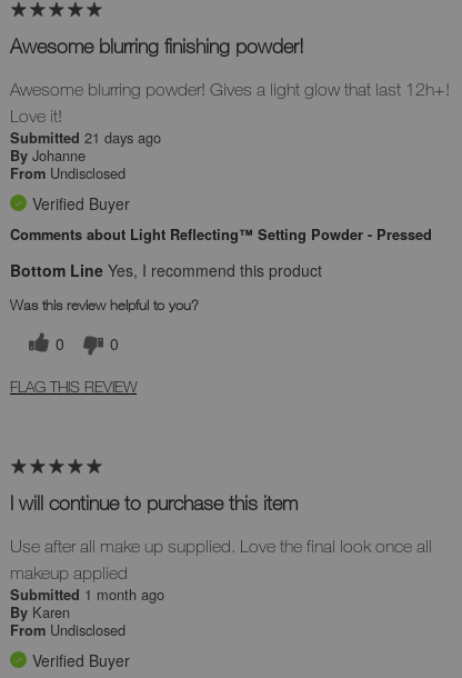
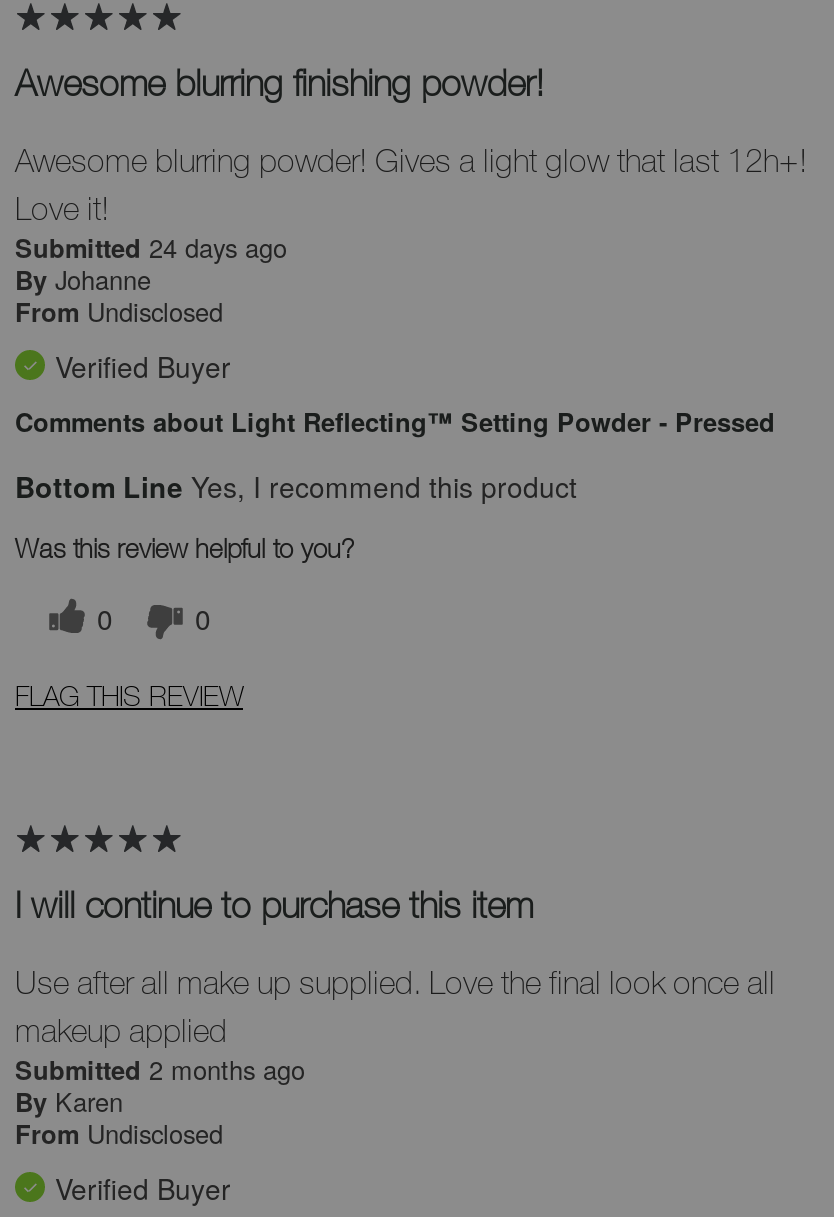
[10,127,161,148] Submitted 21 days ago -> [15,228,287,266] Submitted 24 days ago
[10,583,164,604] Submitted 1 month ago -> [15,1049,305,1087] Submitted 2 months ago

